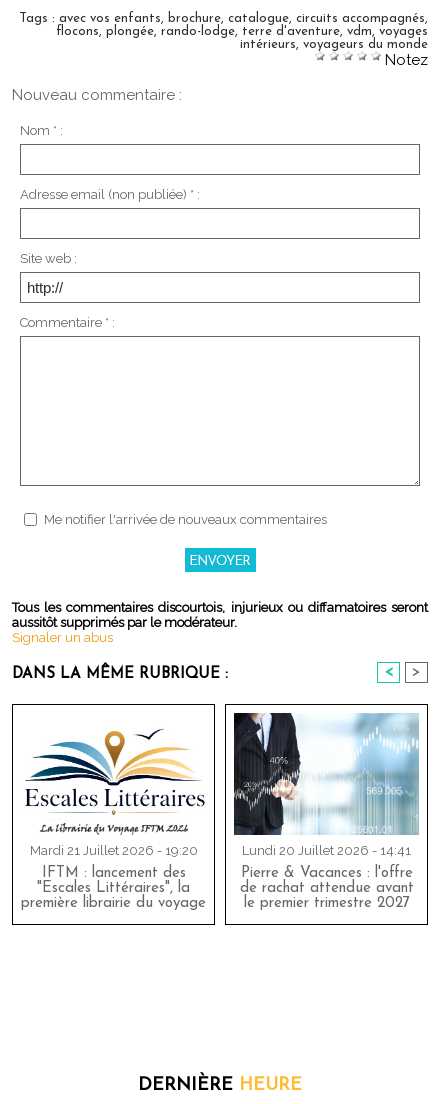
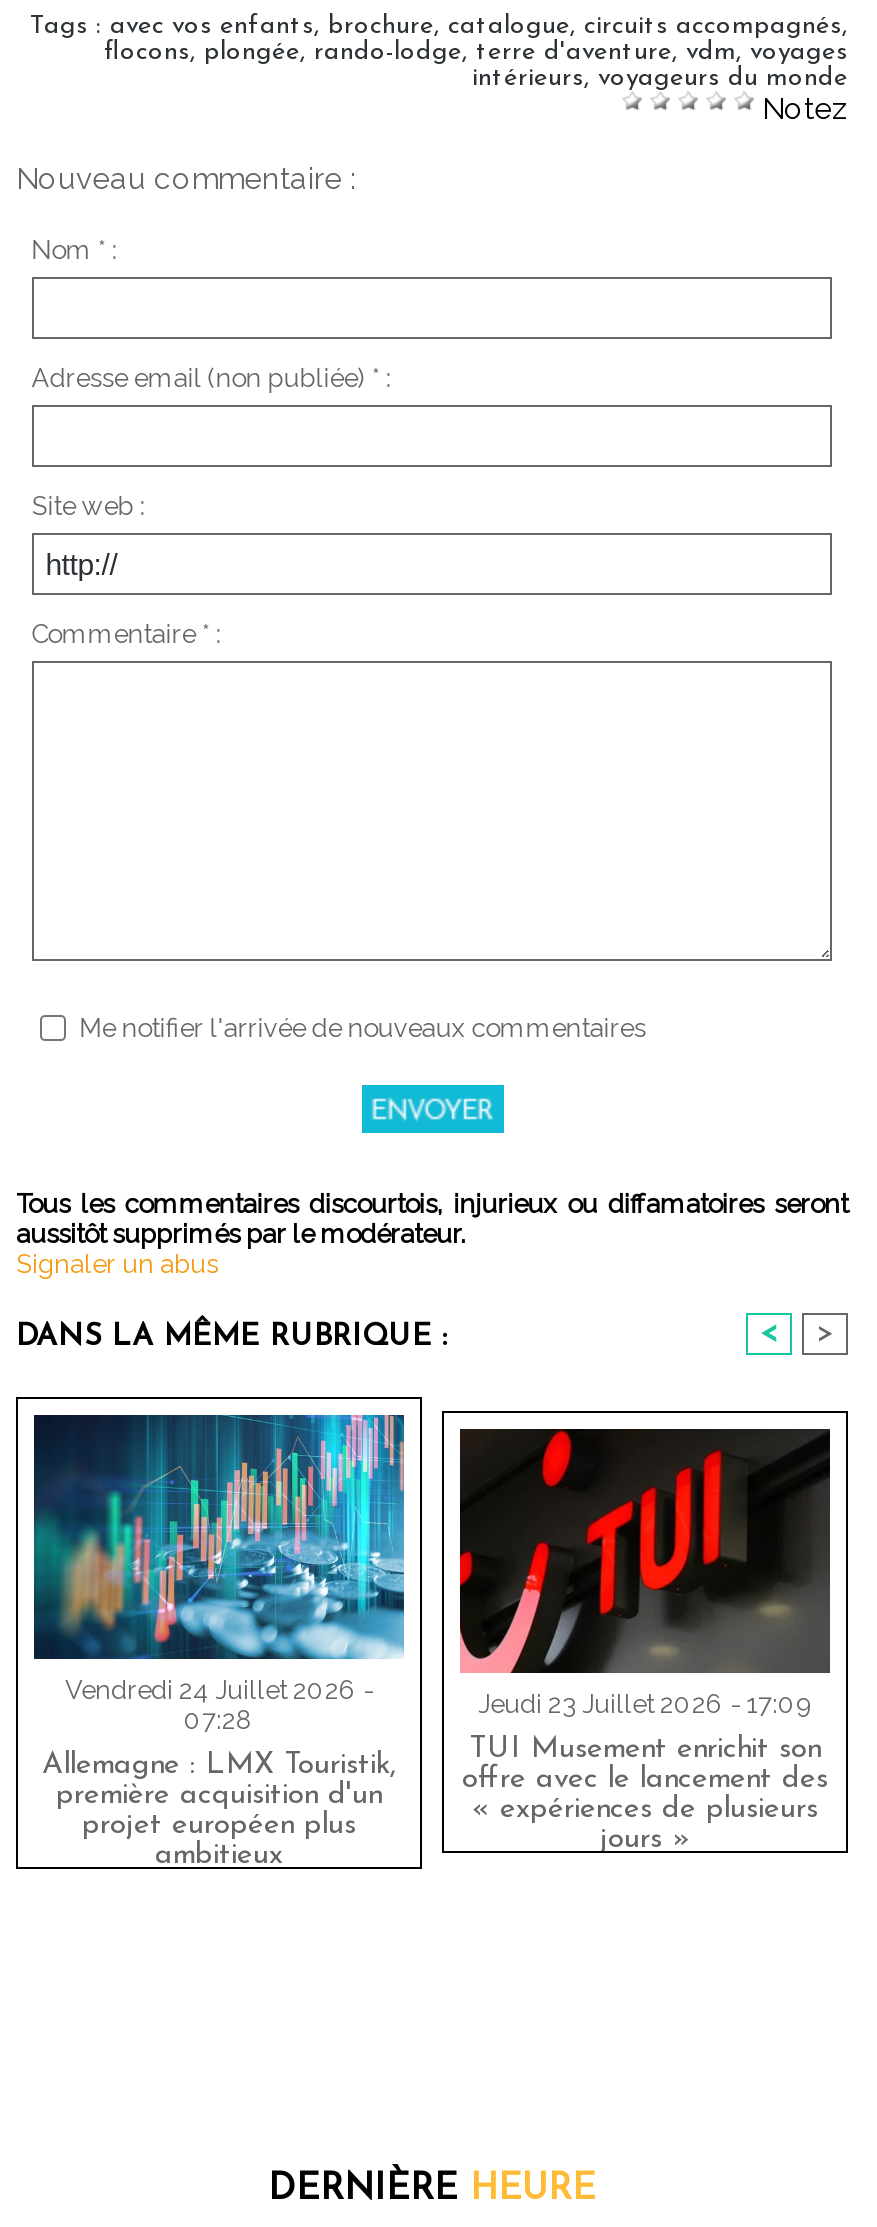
[227,703,426,858] [image] | Lundi 20 Juillet 2026 - 14:41 -> [458,1429,832,1719] [image] | Jeudi 23 Juillet 2026 - 17:09
[21,713,206,858] [image] | Mardi 21 Juillet 2026 - 19:20 -> [32,1413,406,1735] [image] | Vendredi 24 Juillet 2026 - | 07:28
[21,866,206,911] IFTM : lancement des | "Escales Littéraires", la | première librairie du voyage -> [42,1751,396,1871] Allemagne : LMX Touristik, | première acquisition d'un | projet européen plus | ambitieux
[239,866,413,911] Pierre & Vacances : l'offre | de rachat attendue avant | le premier trimestre 2027 -> [462,1735,828,1855] TUI Musement enrichit son | offre avec le lancement des | « expériences de plusieurs | jours »

